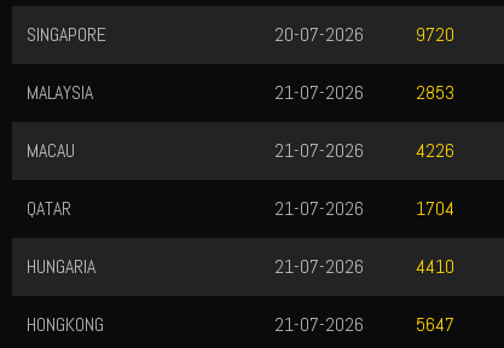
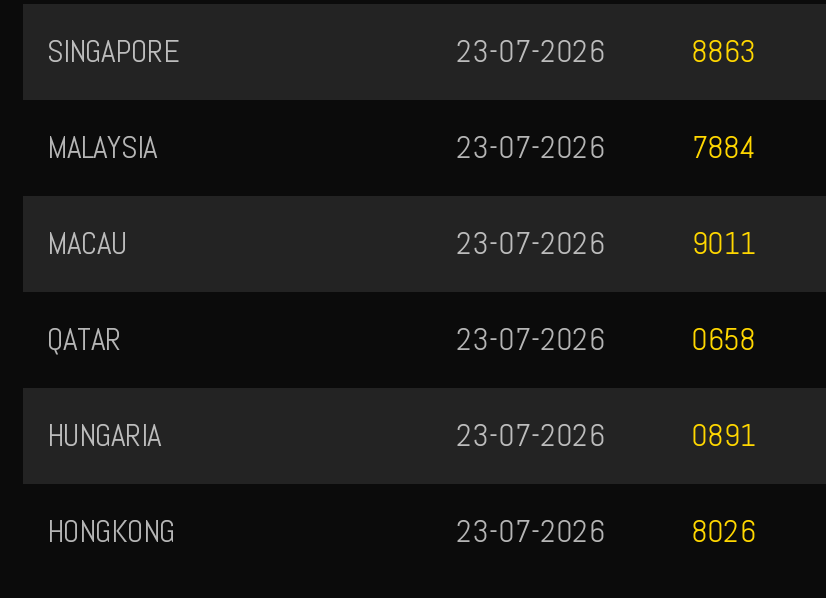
[274,22,363,47] 20-07-2026 -> [456,31,604,71] 23-07-2026
[416,23,455,47] 9720 -> [692,32,756,72] 8863
[274,80,363,105] 21-07-2026 -> [456,127,604,167] 23-07-2026
[416,81,455,105] 2853 -> [692,128,756,168] 7884
[274,138,363,163] 21-07-2026 -> [456,223,604,263] 23-07-2026
[416,139,455,163] 4226 -> [692,224,756,264] 9011
[274,196,363,221] 21-07-2026 -> [456,319,604,359] 23-07-2026
[416,197,455,221] 1704 -> [692,320,756,360] 0658
[274,254,363,279] 21-07-2026 -> [456,415,604,455] 23-07-2026
[416,255,455,279] 4410 -> [692,416,756,456] 0891
[274,312,363,337] 21-07-2026 -> [456,511,604,551] 23-07-2026
[416,313,455,337] 5647 -> [692,512,756,552] 8026

